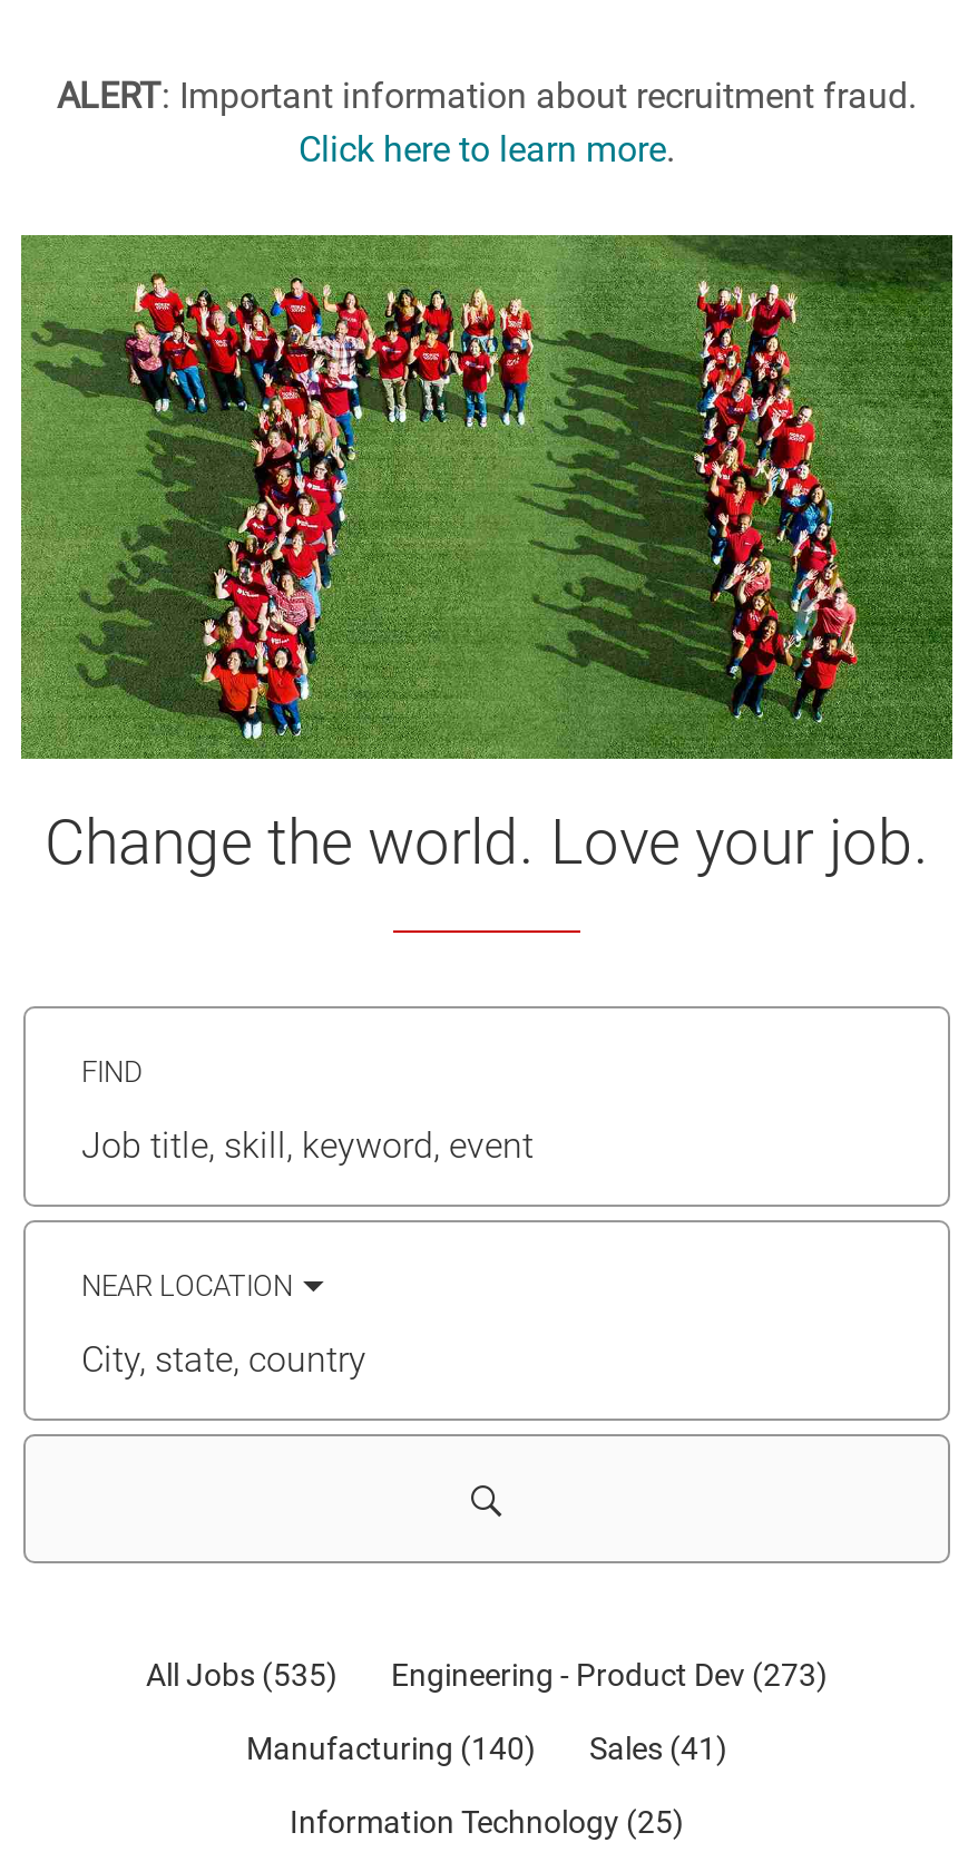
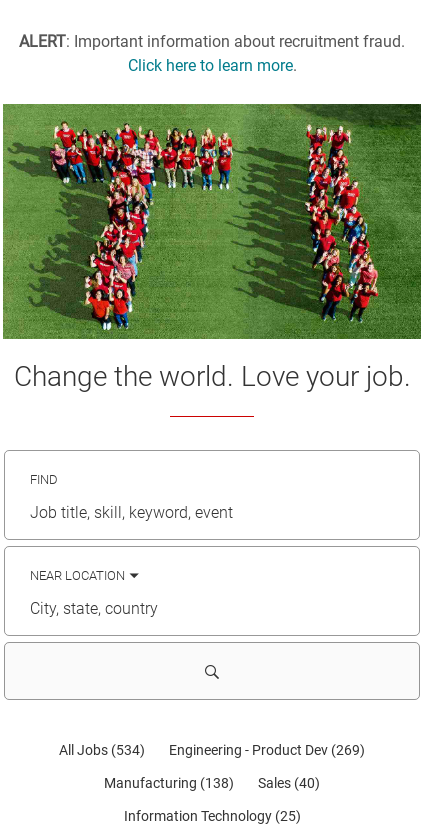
[146,1657,338,1693] All Jobs (535) -> [59,742,145,758] All Jobs (534)
[391,1657,828,1693] Engineering - Product Dev (273) -> [169,742,365,758] Engineering - Product Dev (269)
[246,1731,536,1766] Manufacturing (140) -> [104,775,234,791] Manufacturing (138)
[589,1731,727,1766] Sales (41) -> [258,775,320,791] Sales (40)

